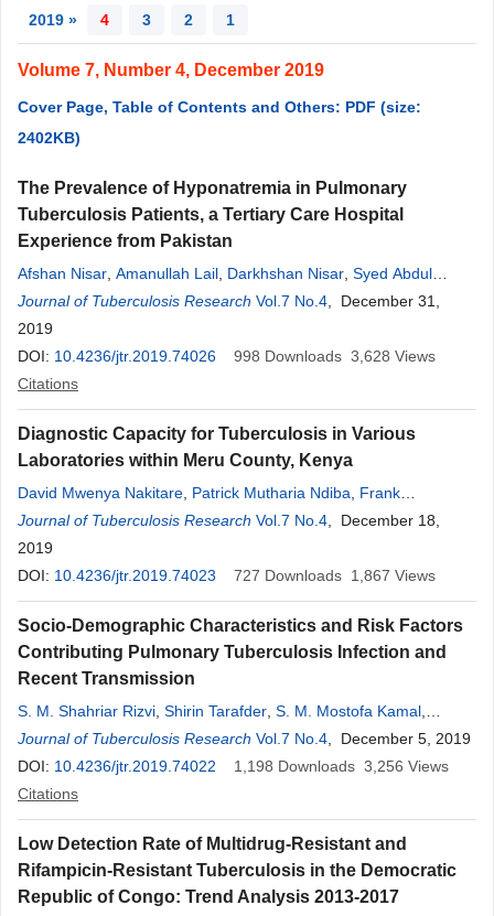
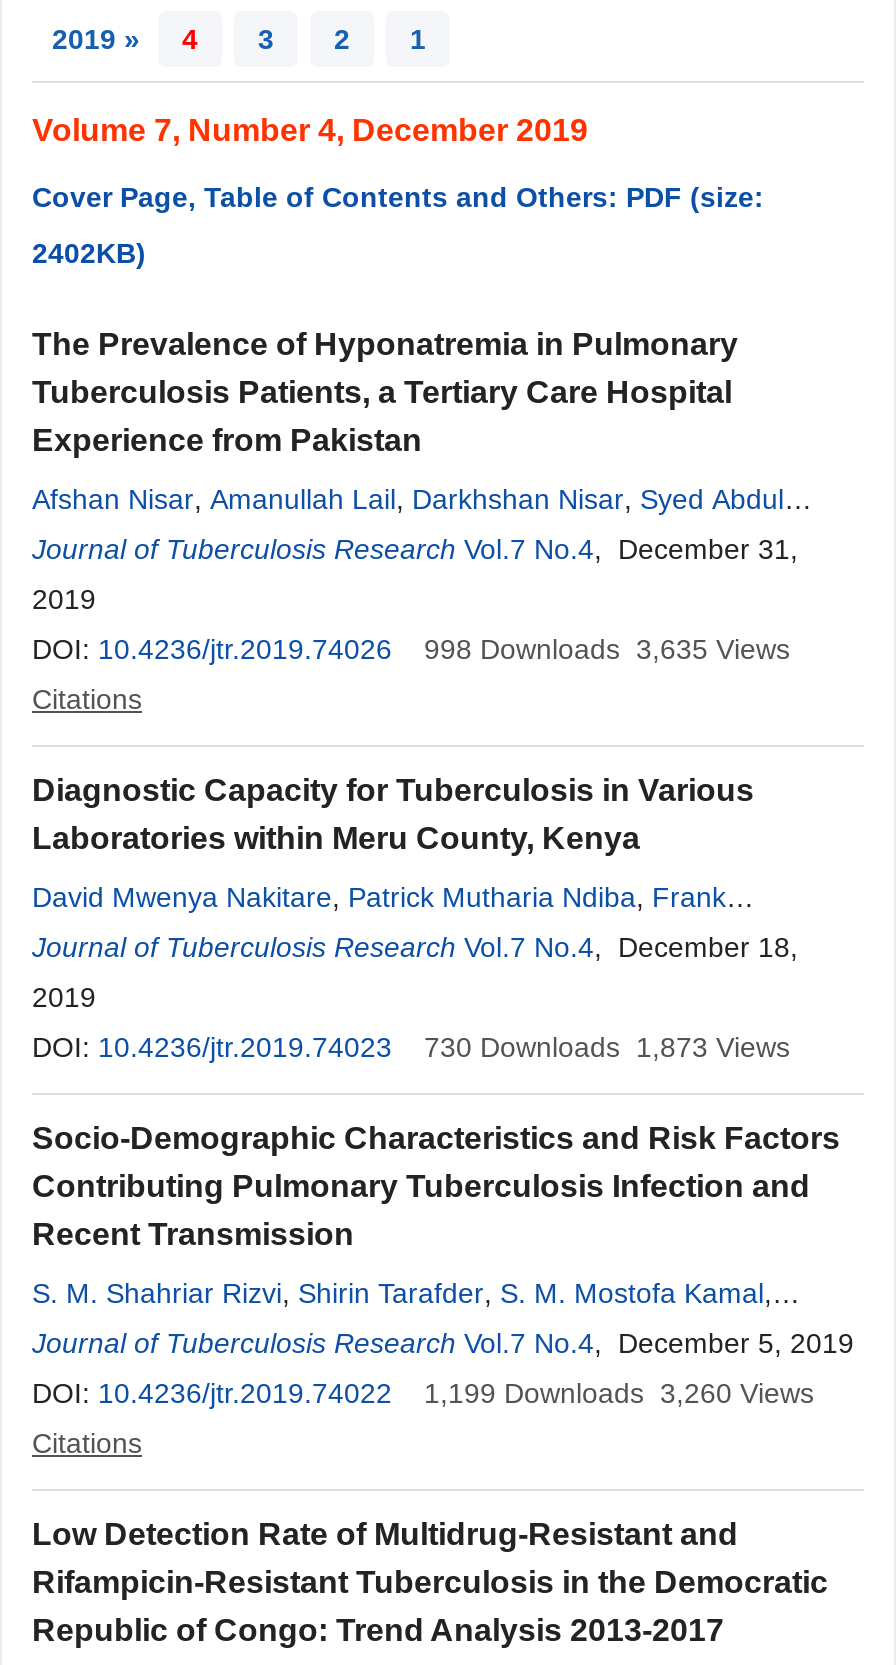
[234,347,436,365] 998 Downloads 3,628 Views -> [424,633,790,665] 998 Downloads 3,635 Views
[234,567,436,584] 727 Downloads 1,867 Views -> [424,1031,790,1063] 730 Downloads 1,873 Views
[234,757,449,775] 1,198 Downloads 3,256 Views -> [424,1377,814,1409] 1,199 Downloads 3,260 Views

